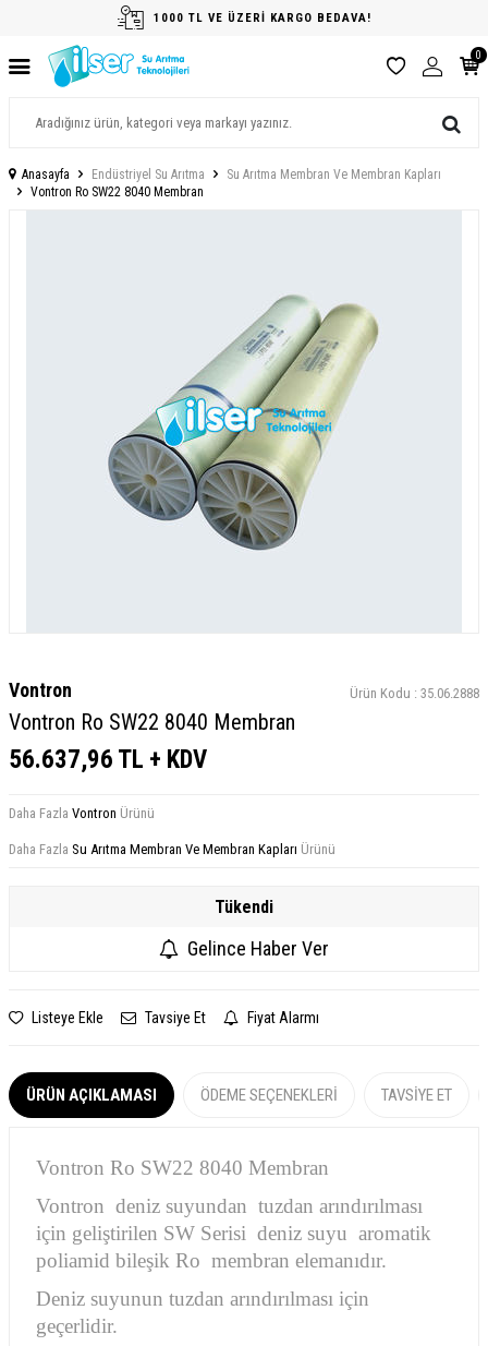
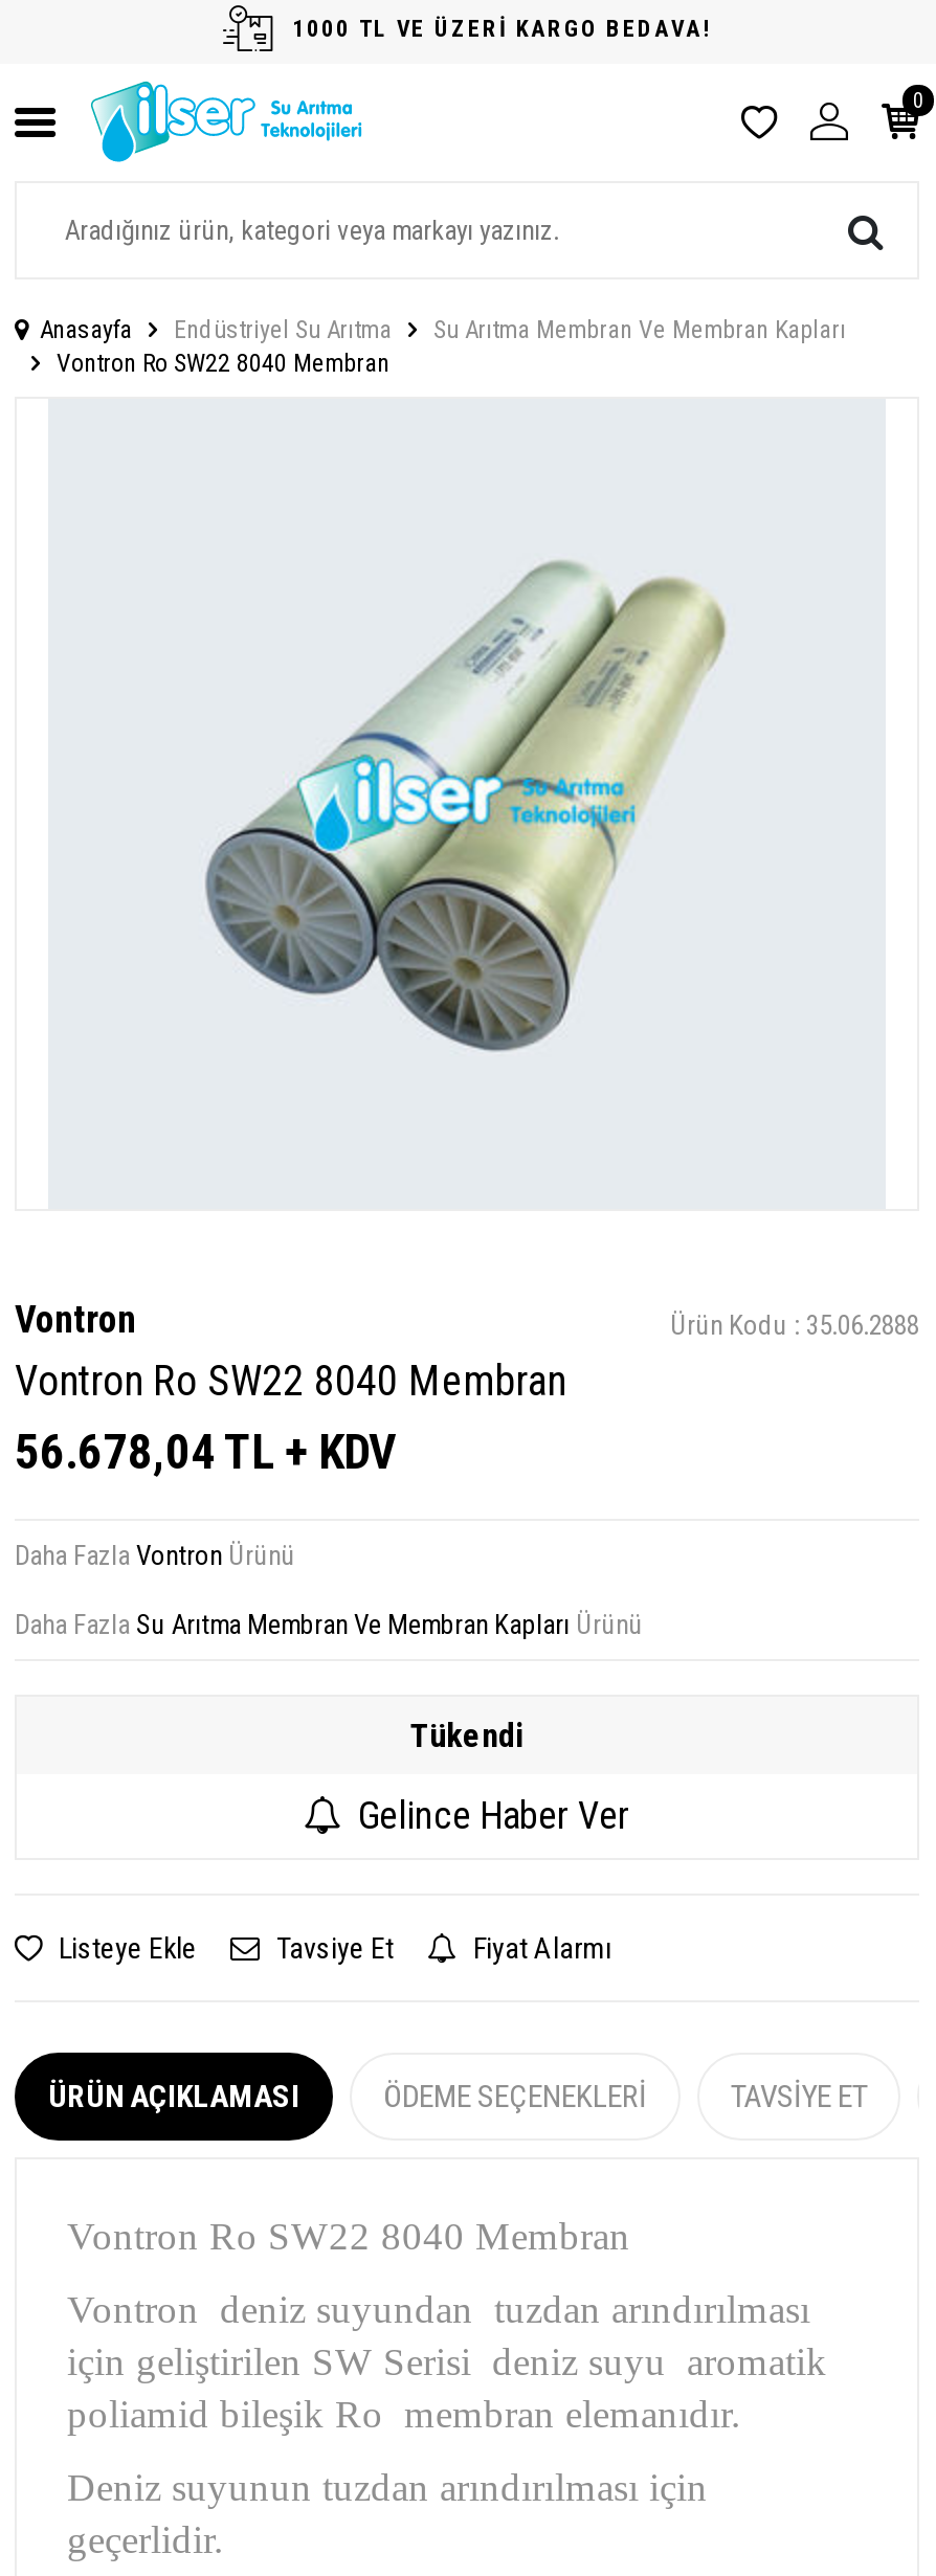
[9,745,207,774] 56.637,96 TL + KDV -> [15,1425,396,1481] 56.678,04 TL + KDV

